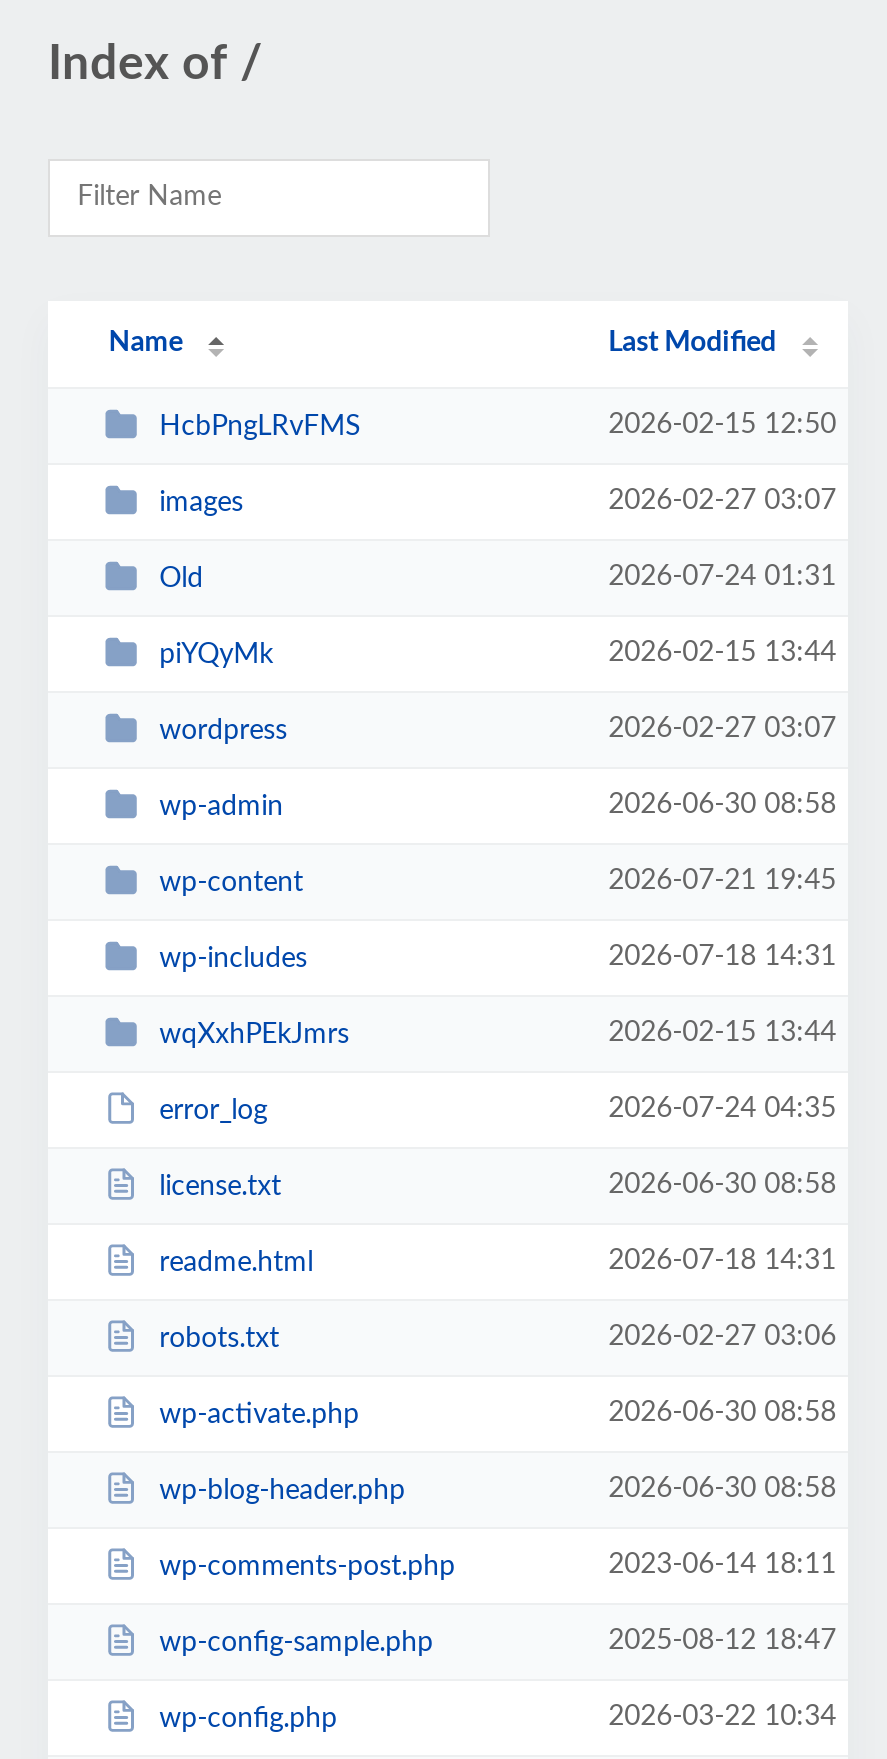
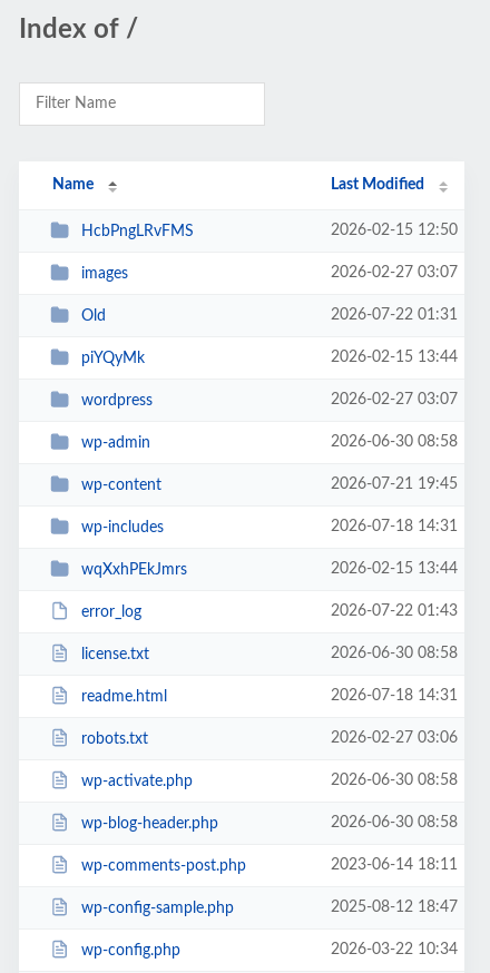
[608,563,836,591] 2026-07-24 01:31 -> [331,307,458,323] 2026-07-22 01:31
[608,1095,836,1123] 2026-07-24 04:35 -> [331,603,458,619] 2026-07-22 01:43

